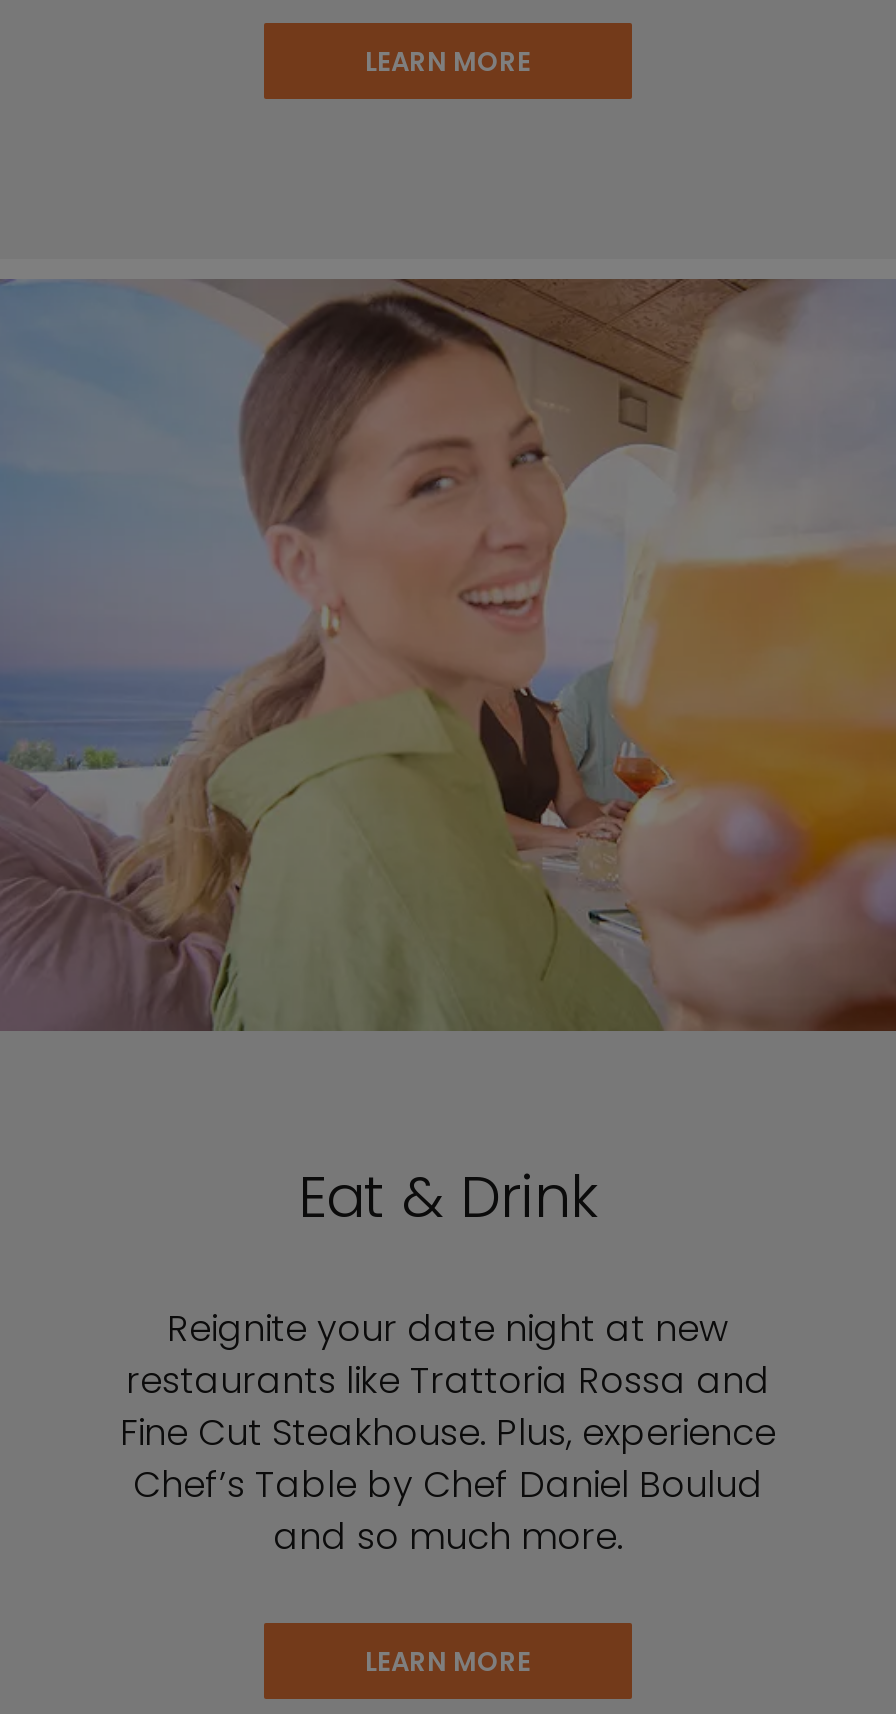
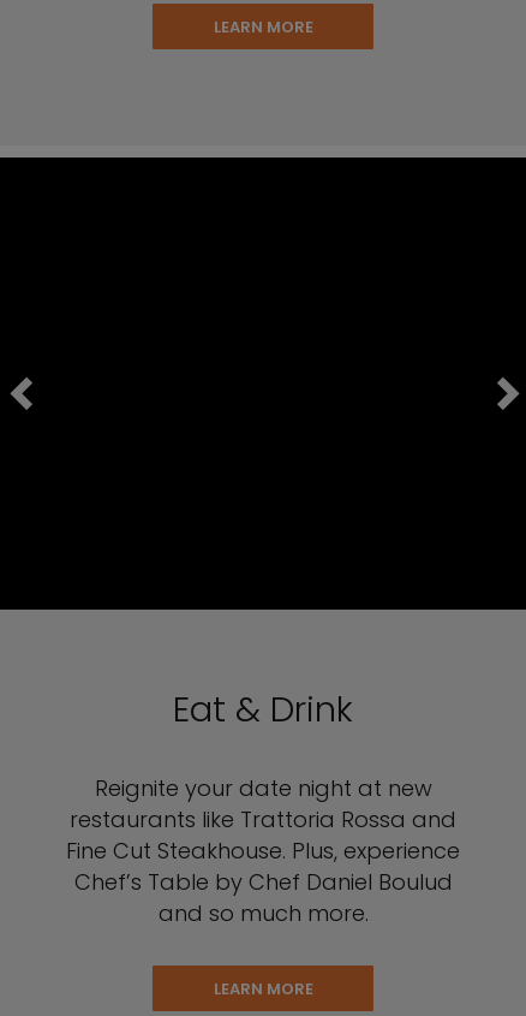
[6,277,890,1033] [image] -> none

